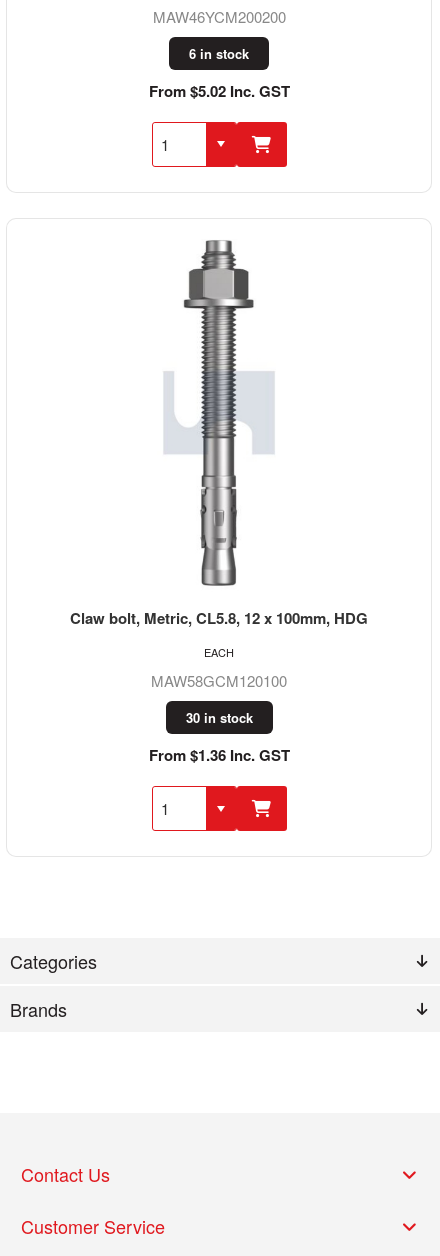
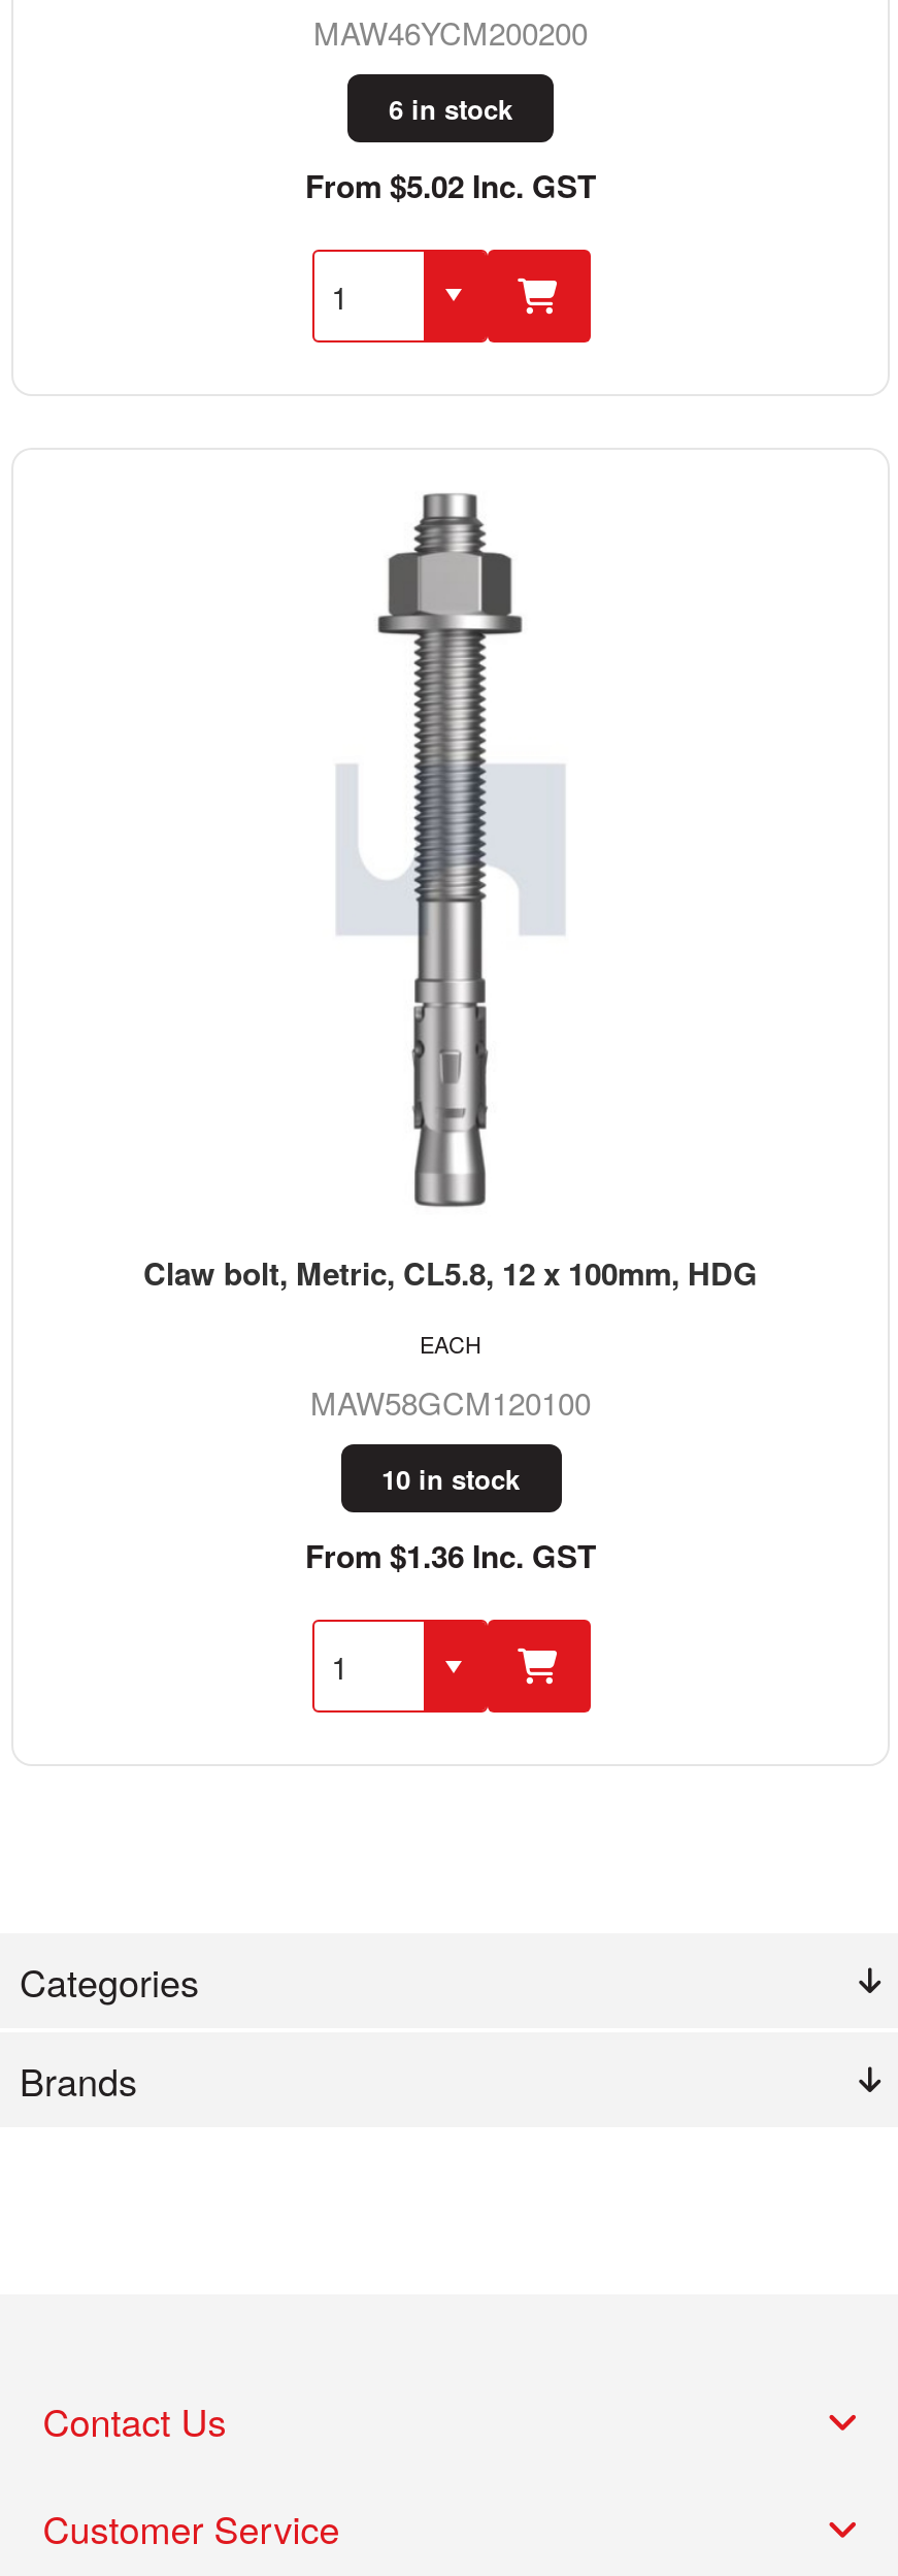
[185,708,252,727] 30 in stock -> [381,1460,520,1499] 10 in stock

